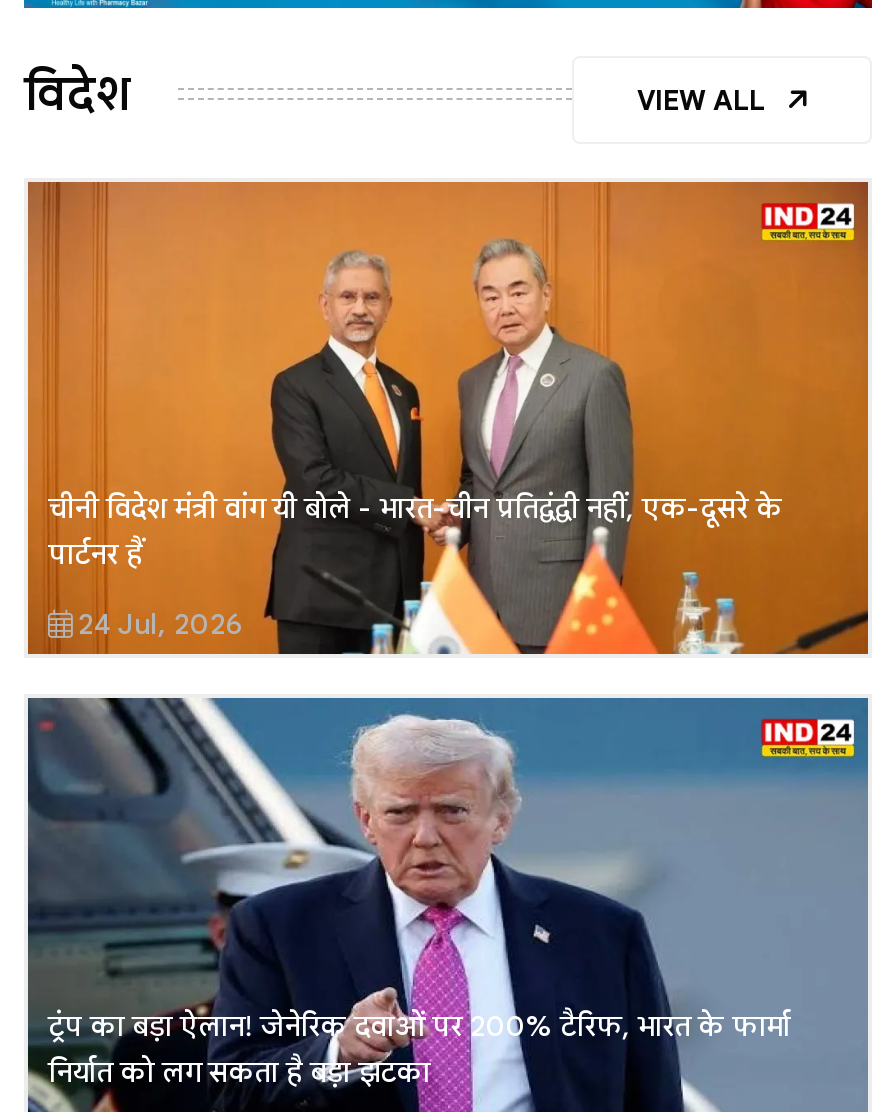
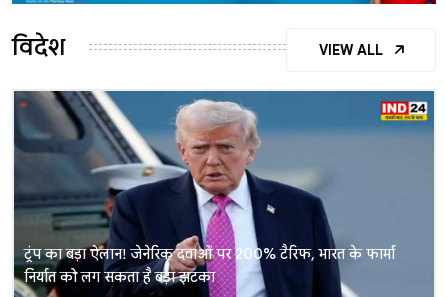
[26,180,870,656] [image] | चीनी विदेश मंत्री वांग यी बोले - भारत-चीन प्रतिद्वंद्वी नहीं, एक-दूसरे के | पार्टनर हैं | 24 Jul, 2026 -> none

